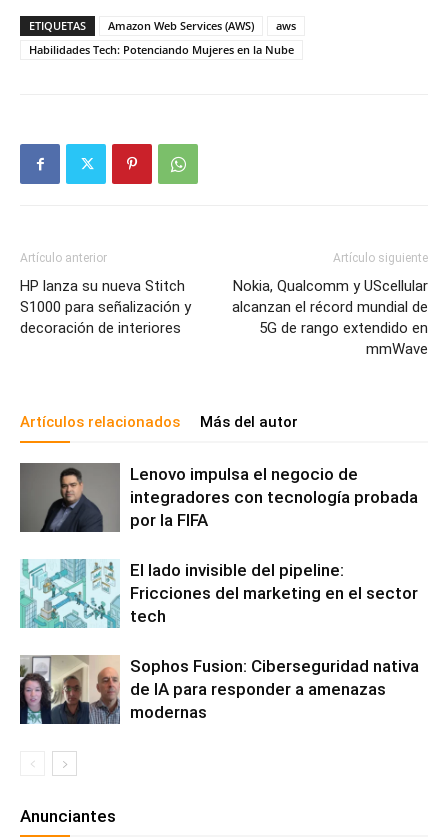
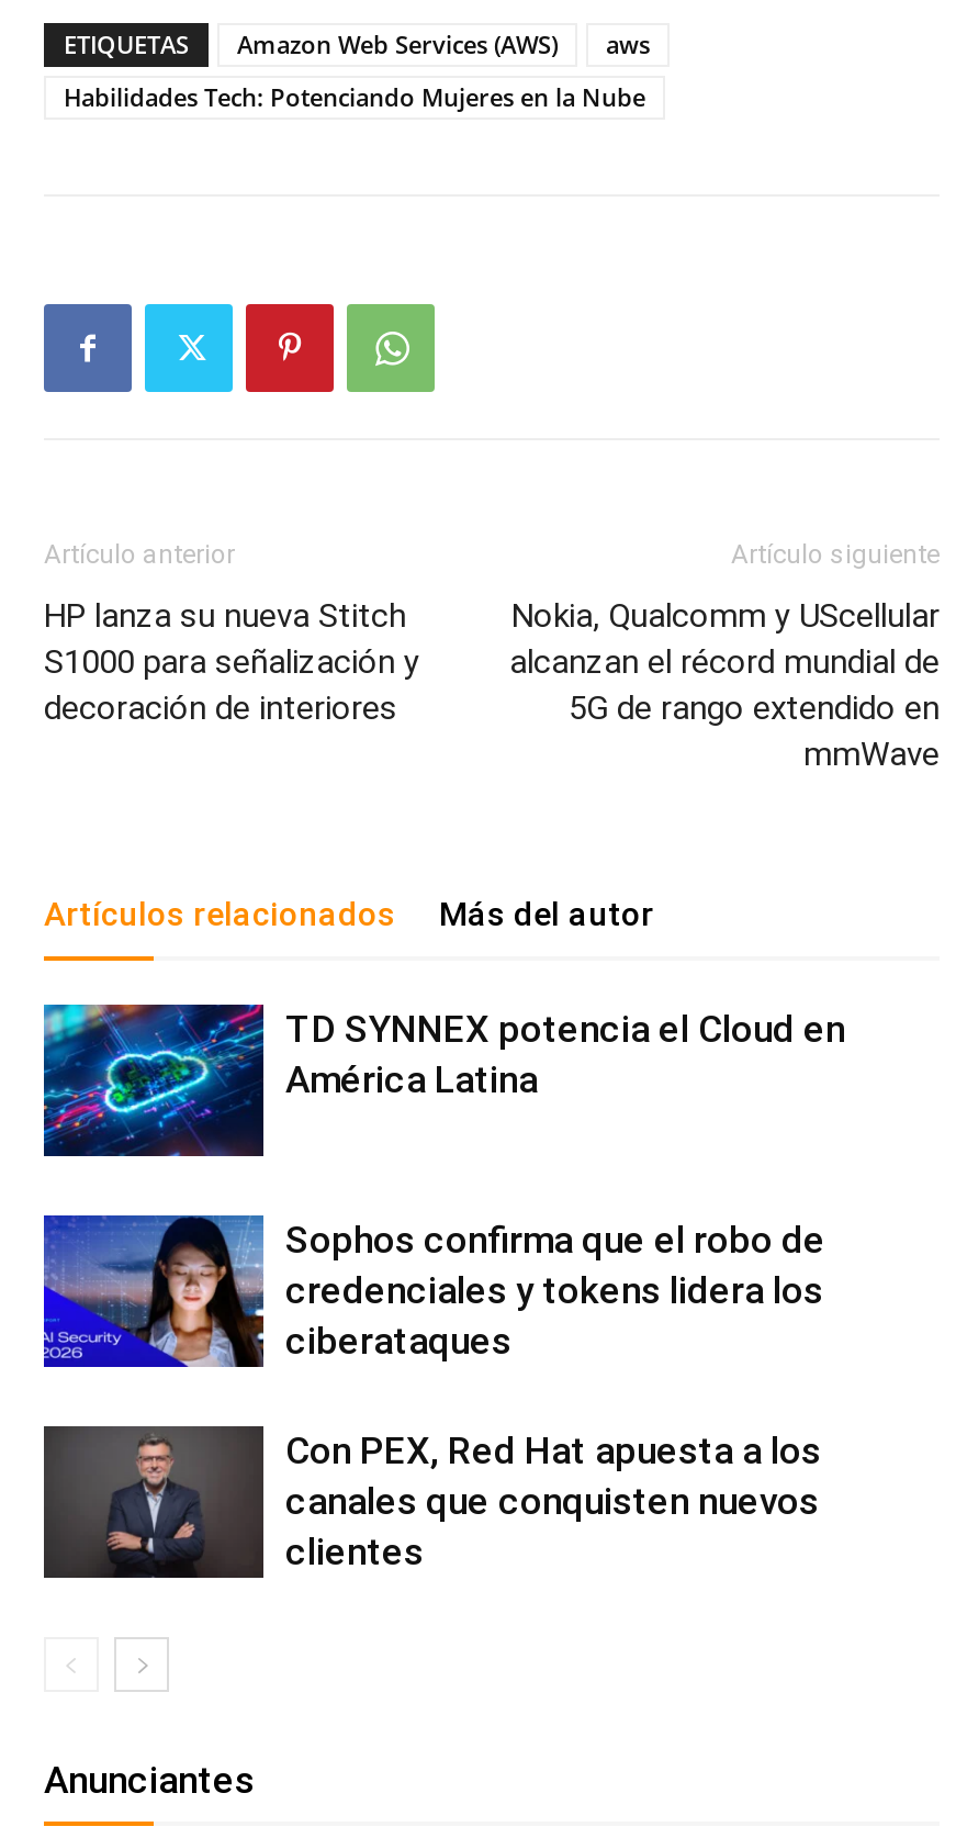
[19,462,418,533] [image] | Lenovo impulsa el negocio de | integradores con tecnología probada | por la FIFA -> [42,1002,845,1158] [image] | TD SYNNEX potencia el Cloud en | América Latina
[19,558,418,629] [image] | El lado invisible del pipeline: | Fricciones del marketing en el sector | tech -> [42,1213,825,1369] [image] | Sophos confirma que el robo de | credenciales y tokens lidera los | ciberataques
[20,655,419,725] [image] | Sophos Fusion: Ciberseguridad nativa | de IA para responder a amenazas | modernas -> [44,1424,821,1580] [image] | Con PEX, Red Hat apuesta a los | canales que conquisten nuevos | clientes

